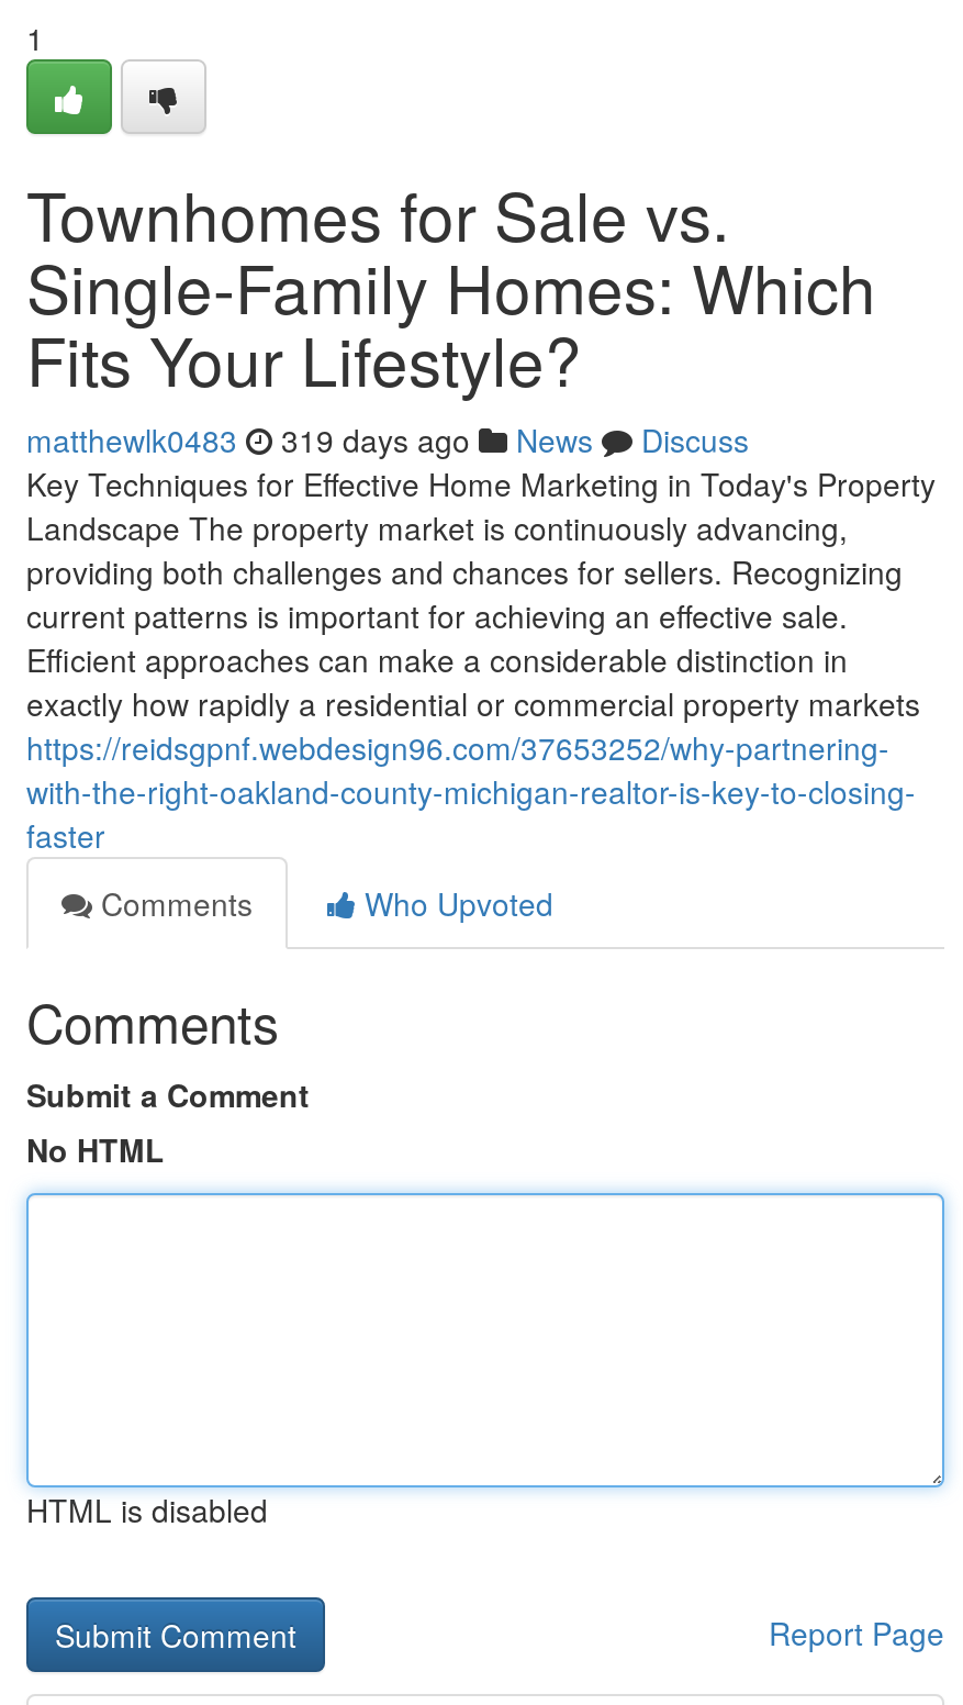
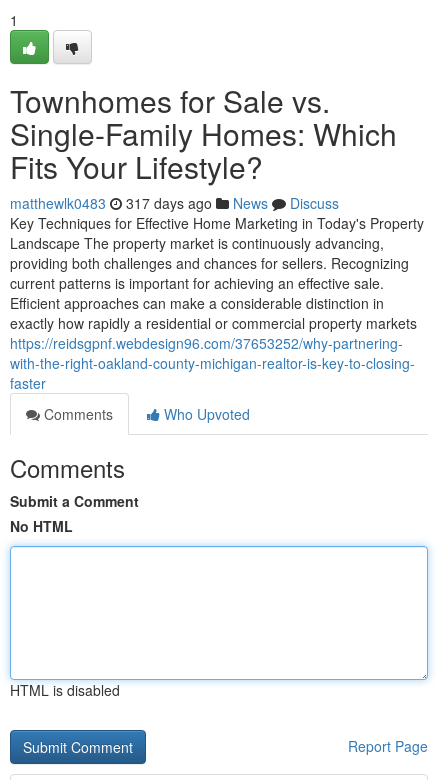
[26,417,749,461] matthewlk0483 319 days ago News Discuss -> [10,193,339,213] matthewlk0483 317 days ago News Discuss

